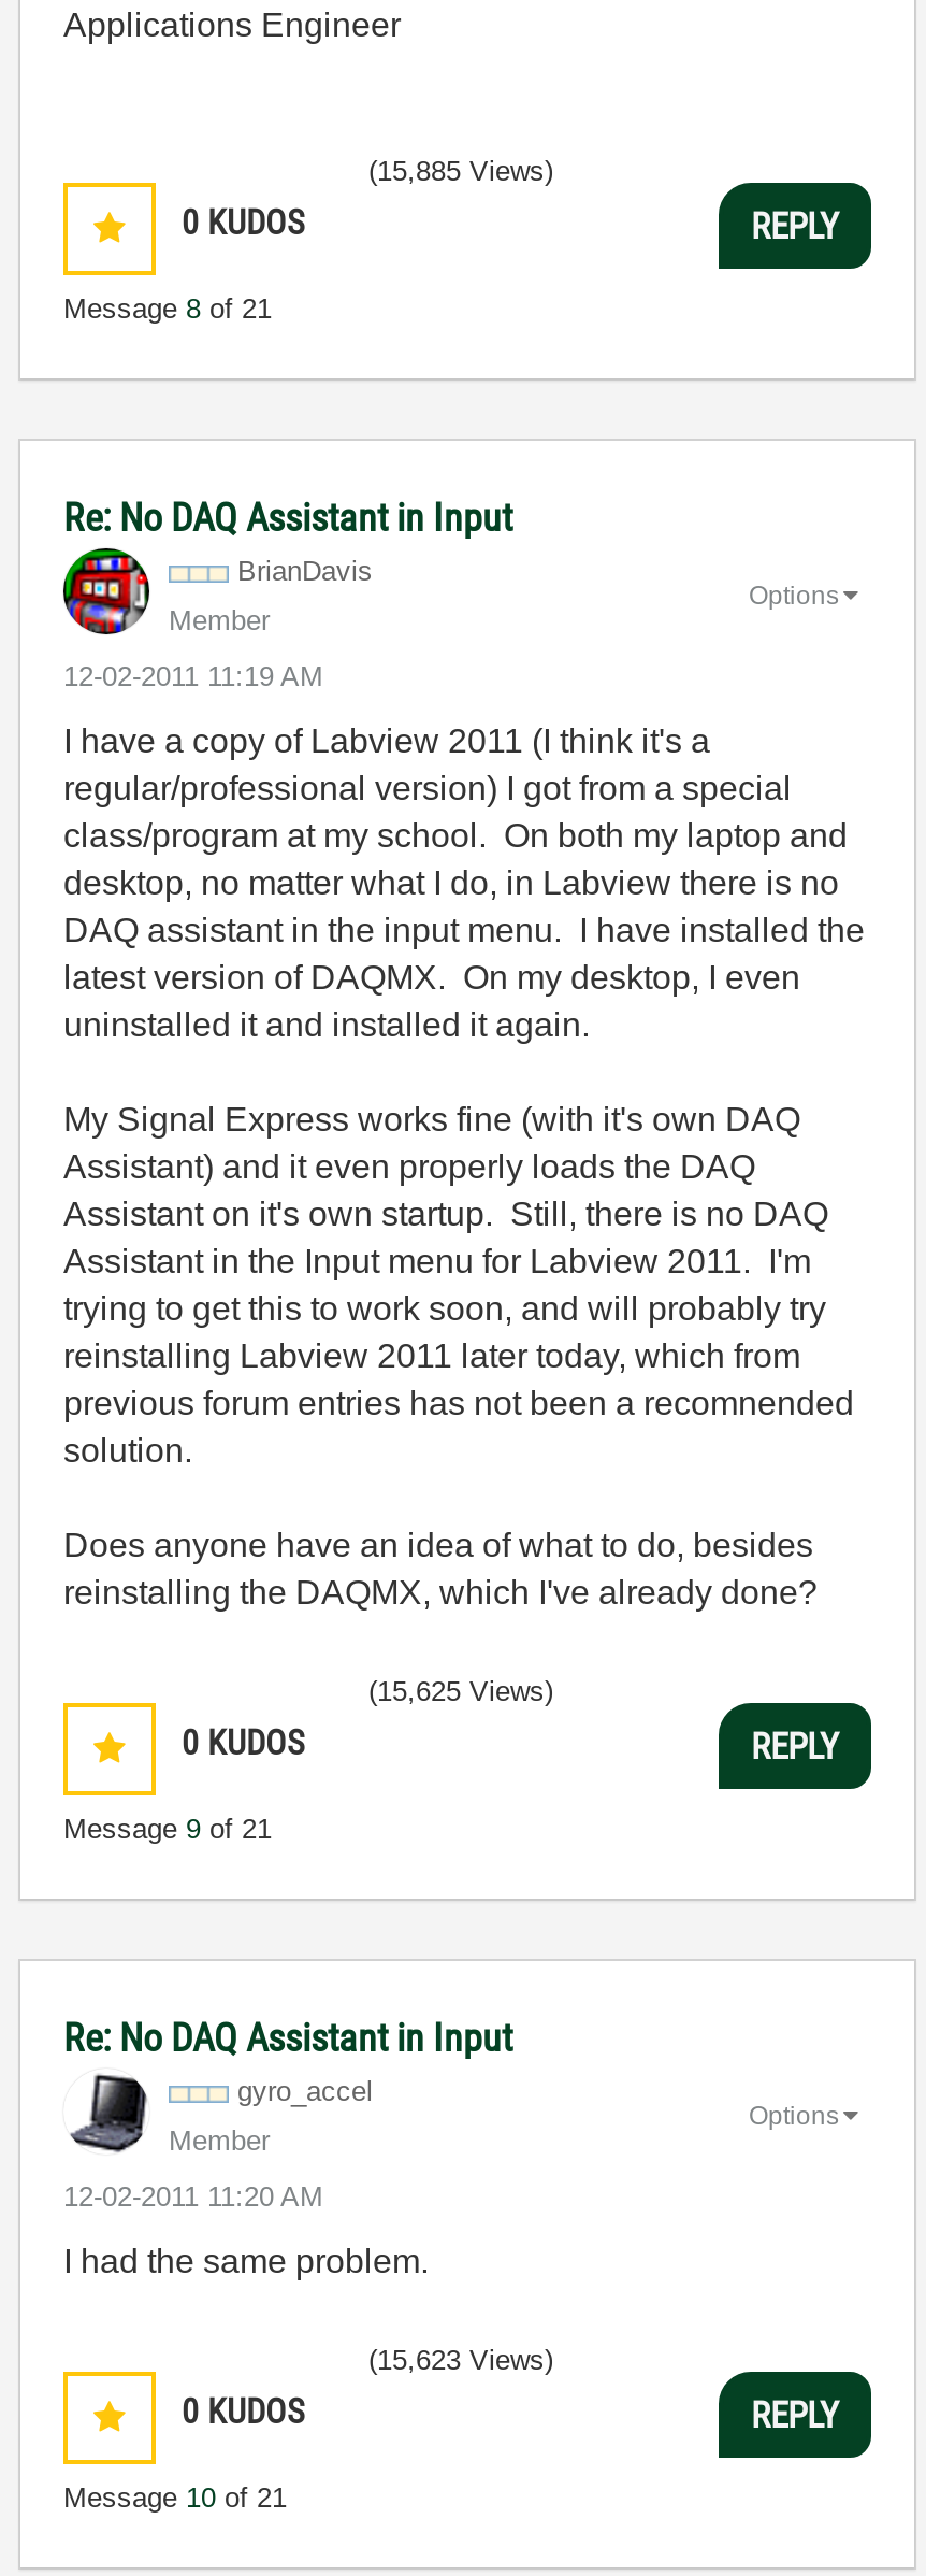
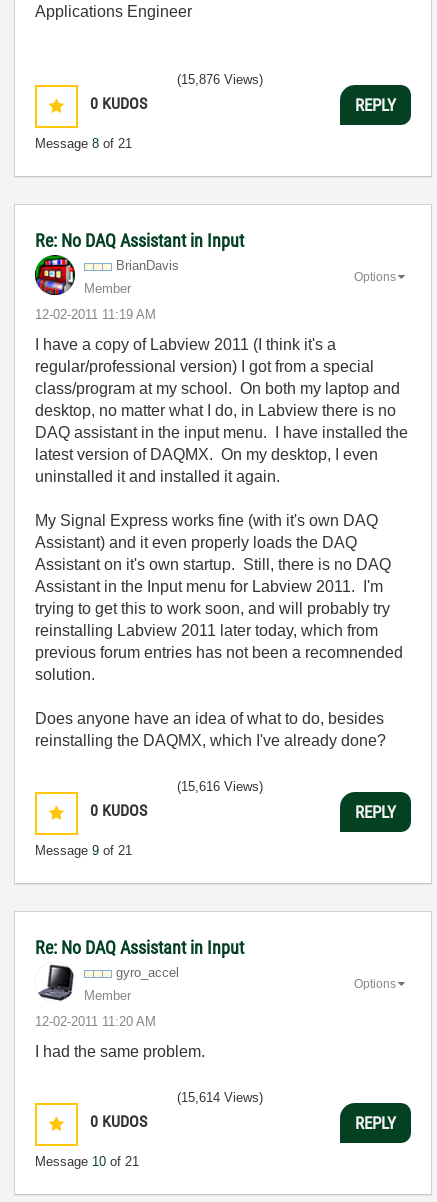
[368,155,553,187] (15,885 Views) -> [177,72,263,87] (15,876 Views)
[368,1675,553,1707] (15,625 Views) -> [177,779,263,794] (15,616 Views)
[368,2344,553,2376] (15,623 Views) -> [177,1090,263,1105] (15,614 Views)

